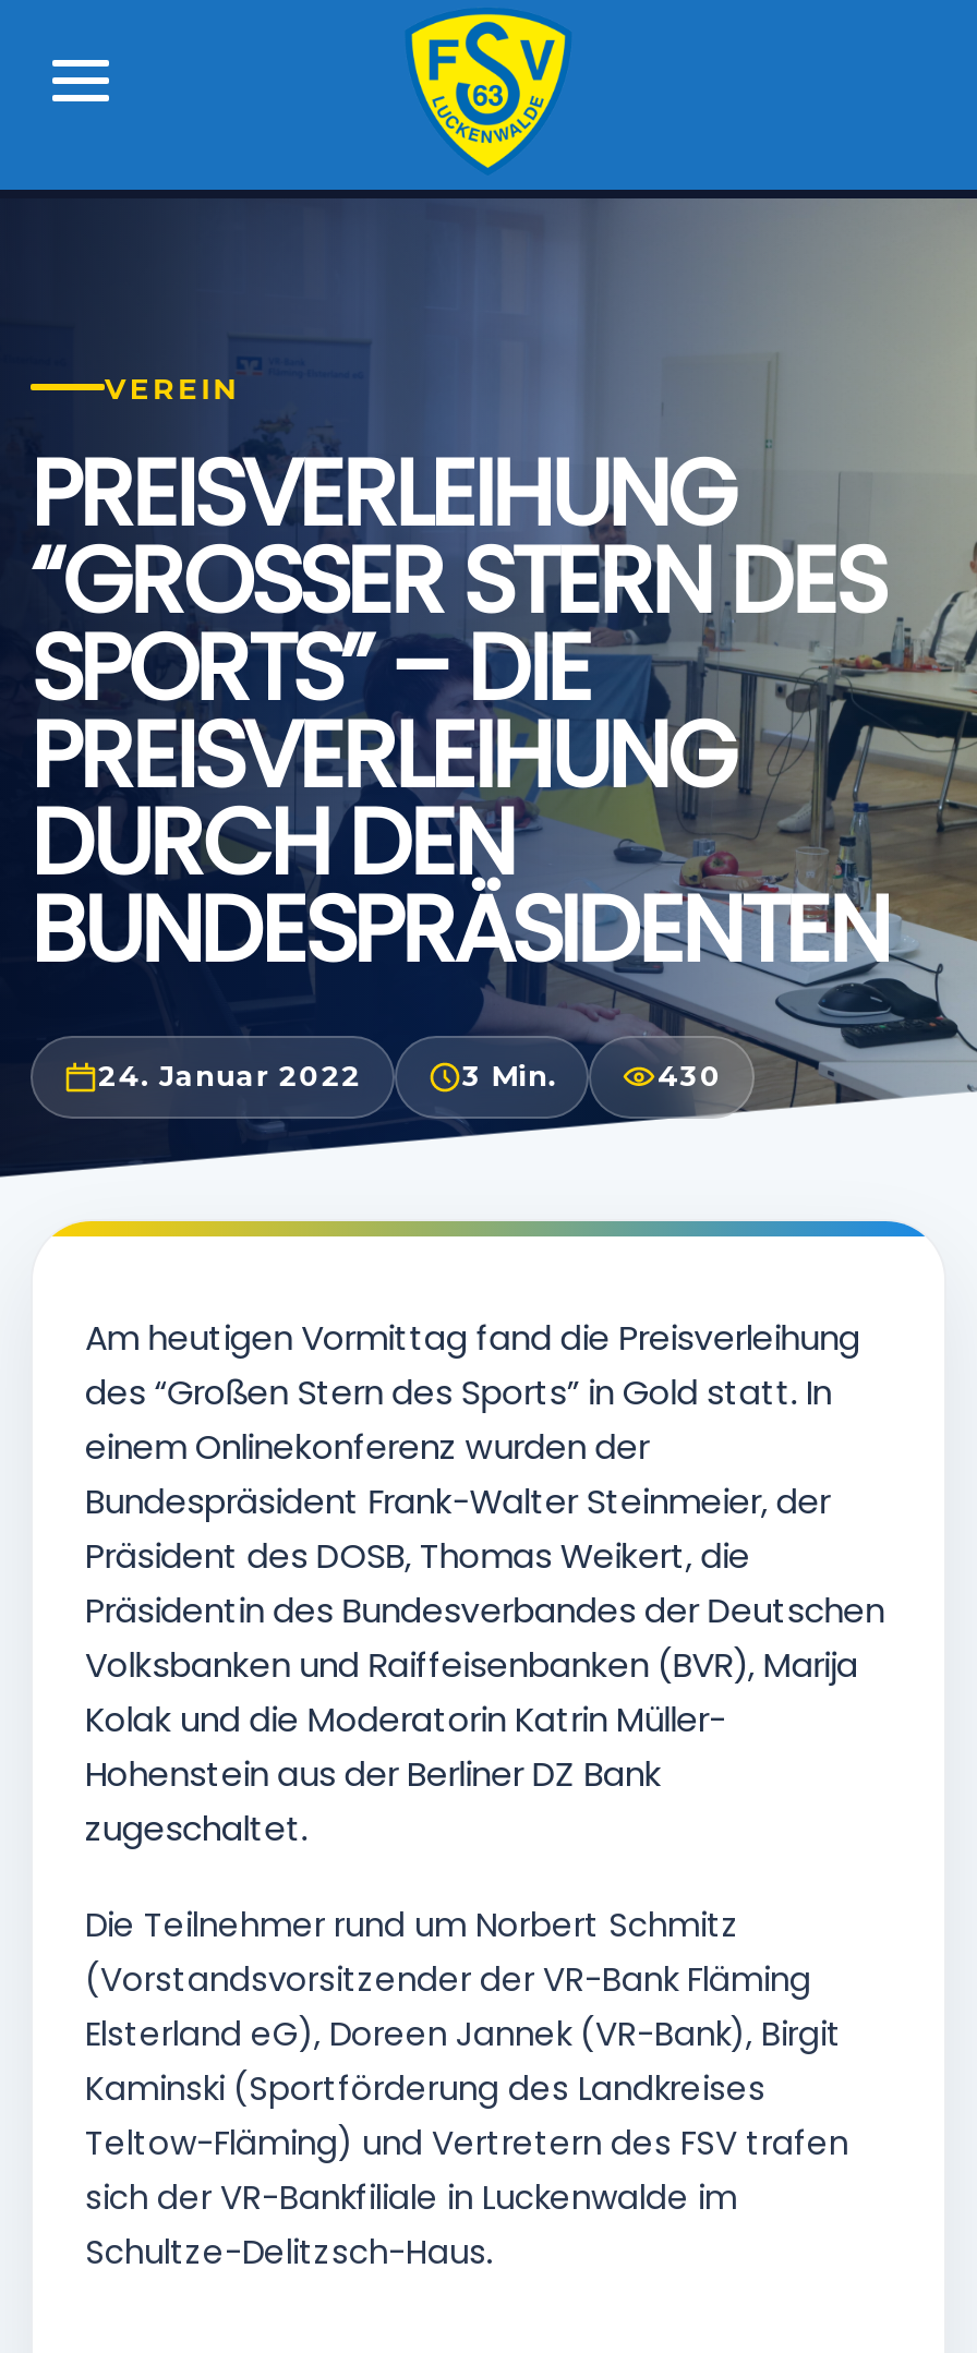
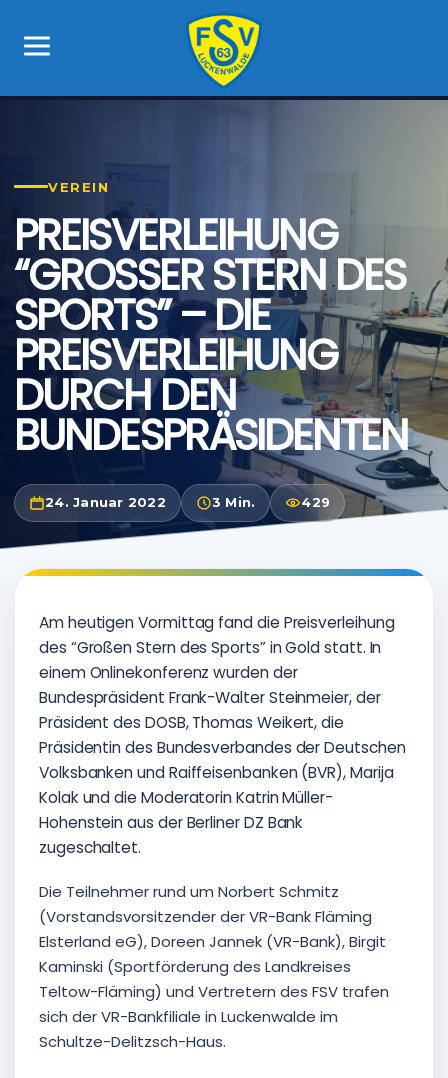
[658,1058,722,1093] 430 -> [301,494,330,510] 429

